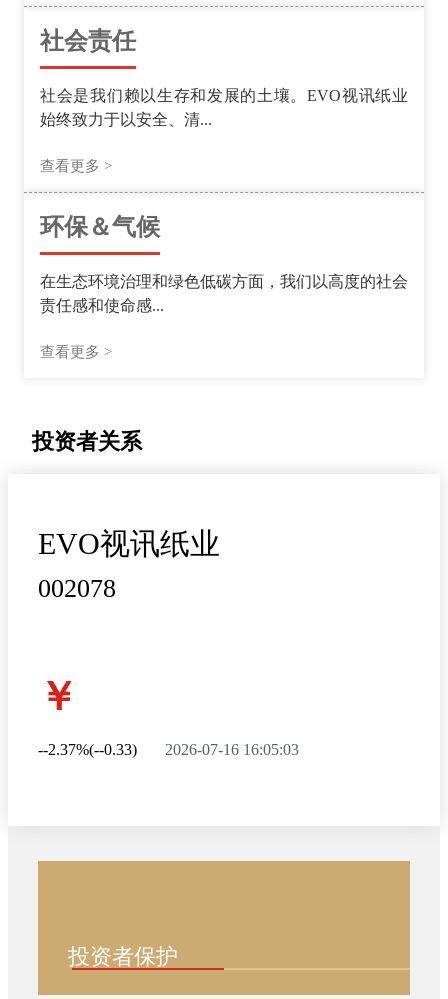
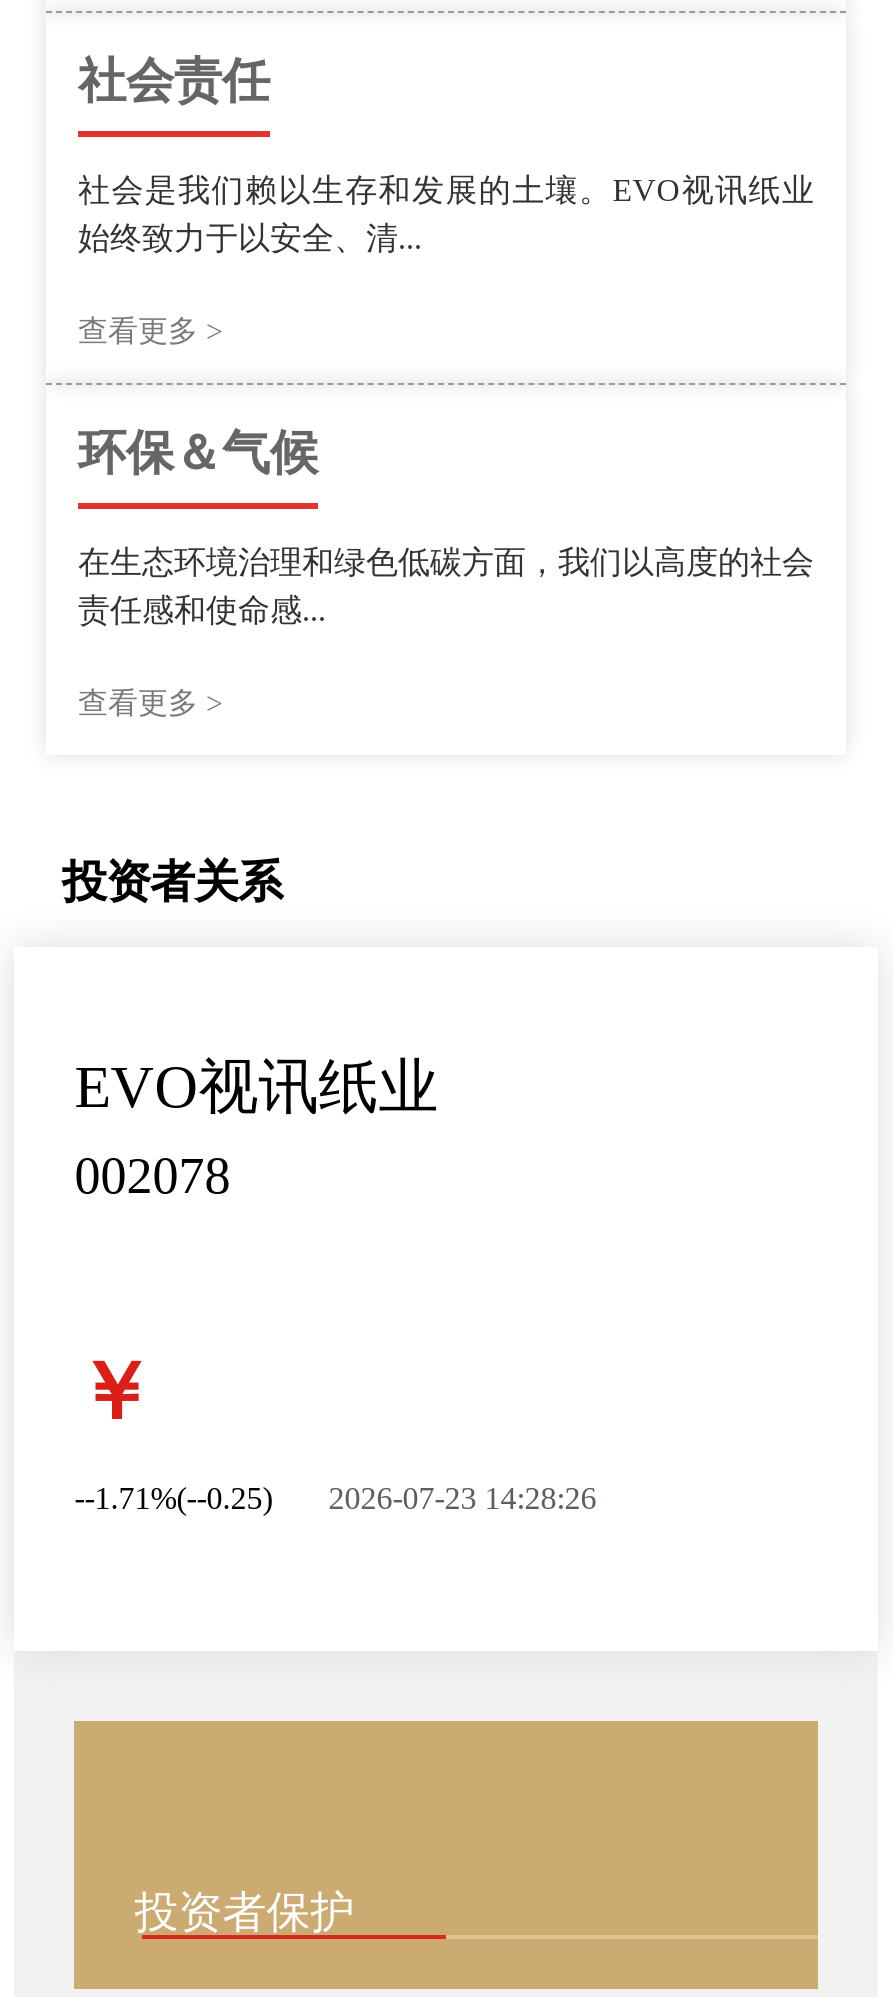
[38,741,299,758] --2.37%(--0.33) 2026-07-16 16:05:03 -> [74,1481,596,1515] --1.71%(--0.25) 2026-07-23 14:28:26

